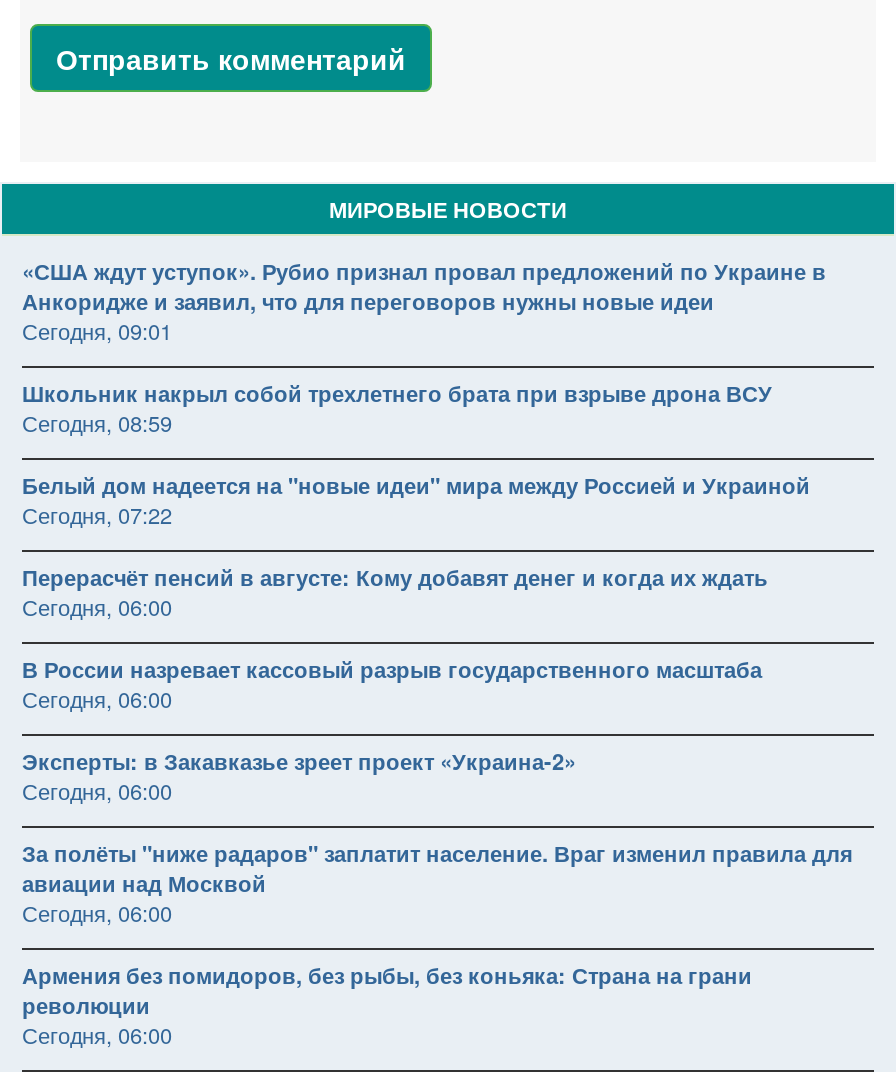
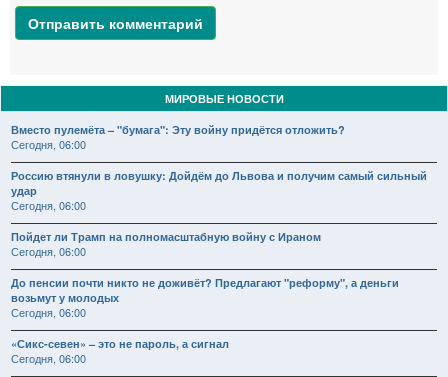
[22,257,826,593] «США ждут уступок». Рубио признал провал предложений по Украине в | Анкоридже и заявил, что для переговоров нужны новые идеи | Сегодня, 09:01 | Школьник накрыл собой трехлетнего брата при взрыве дрона ВСУ | Сегодня, 08:59 | Белый дом надеется на "новые идеи" мира между Россией и Украиной | Сегодня, 07:22 | Перерасчёт пенсий в августе: Кому добавят денег и когда их ждать -> [11,122,345,137] Вместо пулемёта – "бумага": Эту войну придётся отложить?
[22,655,762,685] В России назревает кассовый разрыв государственного масштаба -> [11,168,427,198] Россию втянули в ловушку: Дойдём до Львова и получим самый сильный | удар
[22,747,576,777] Эксперты: в Закавказье зреет проект «Украина-2» -> [11,229,321,244] Пойдет ли Трамп на полномасштабную войну с Ираном
[22,839,852,899] За полёты "ниже радаров" заплатит население. Враг изменил правила для | авиации над Москвой -> [11,275,399,305] До пенсии почти никто не доживёт? Предлагают "реформу", а деньги | возьмут у молодых
[22,961,752,1021] Армения без помидоров, без рыбы, без коньяка: Страна на грани | революции -> [11,336,229,351] «Сикс-севен» – это не пароль, а сигнал

